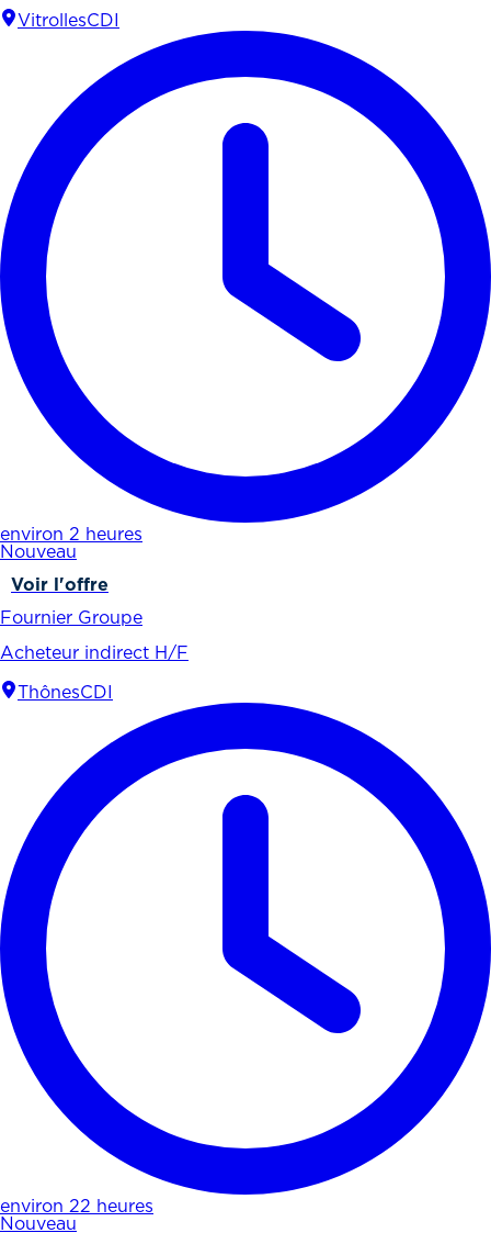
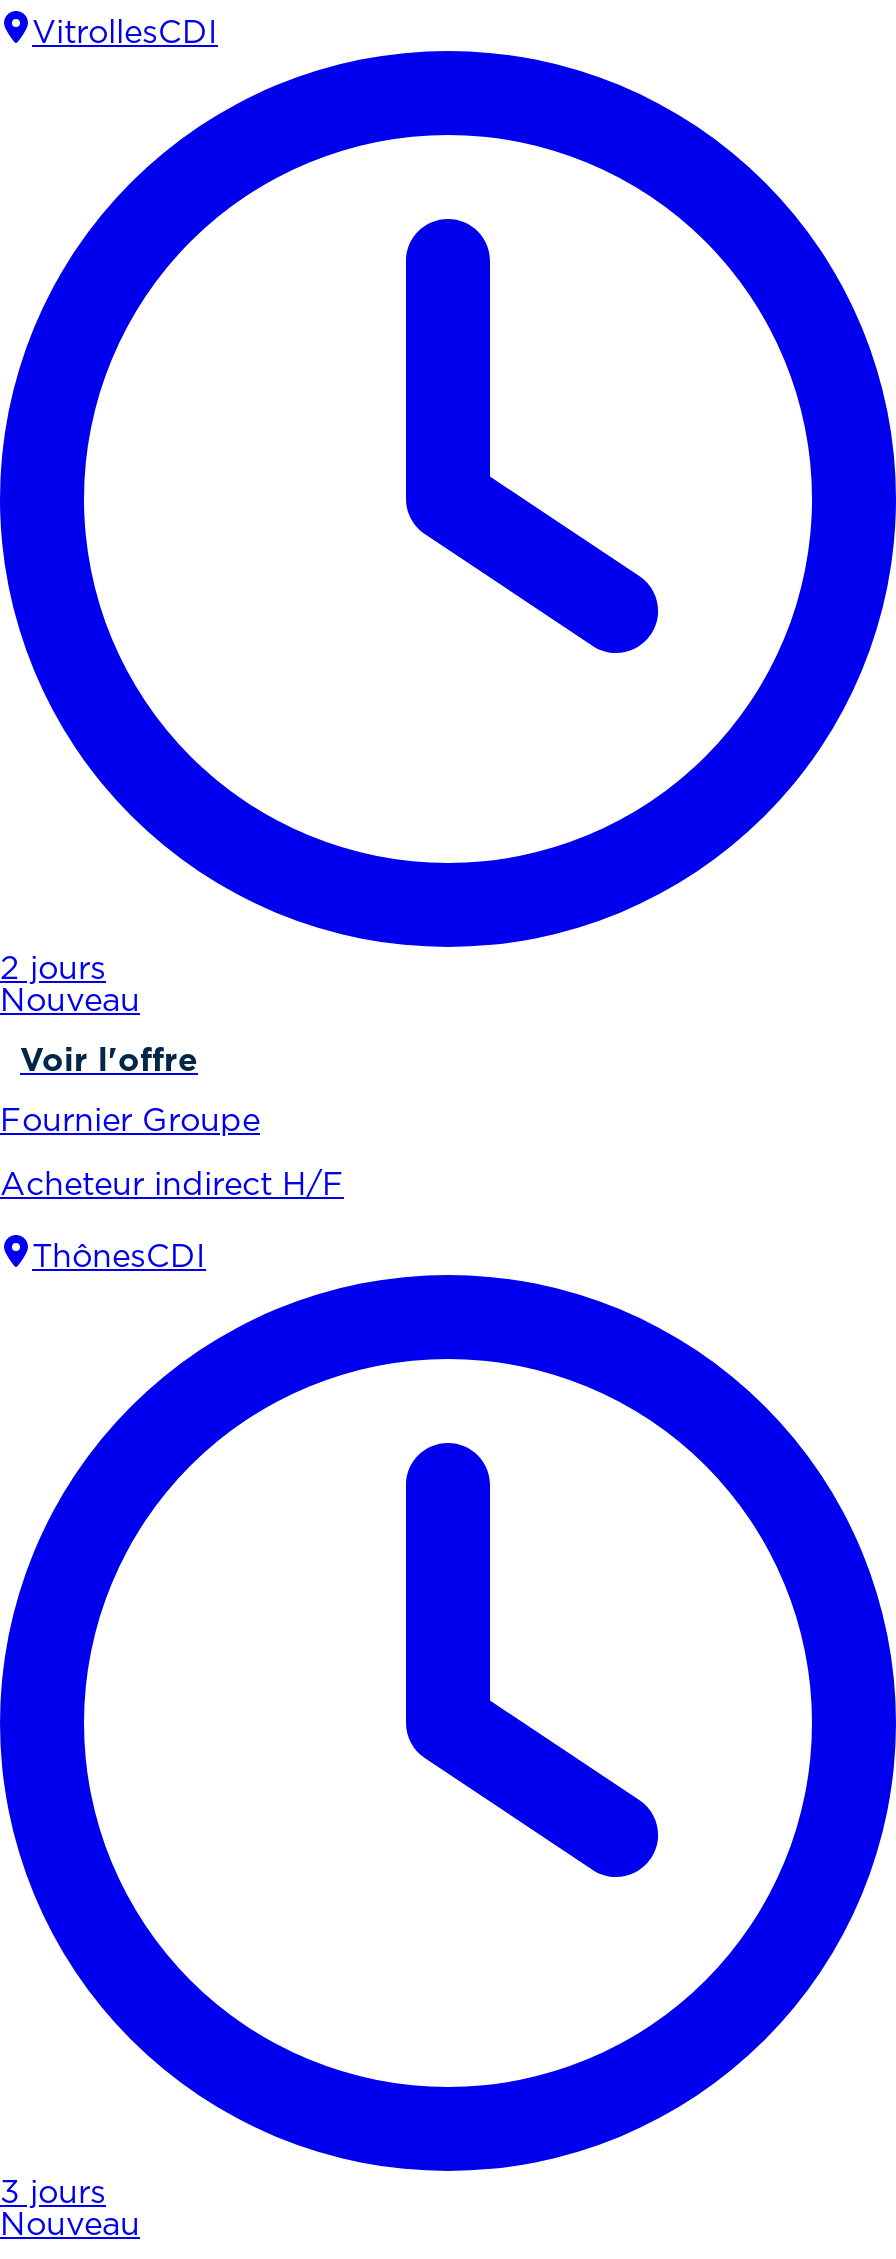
[0,528,142,544] environ 2 heures -> [0,956,106,986] 2 jours
[0,1200,153,1216] environ 22 heures -> [0,2180,106,2210] 3 jours

